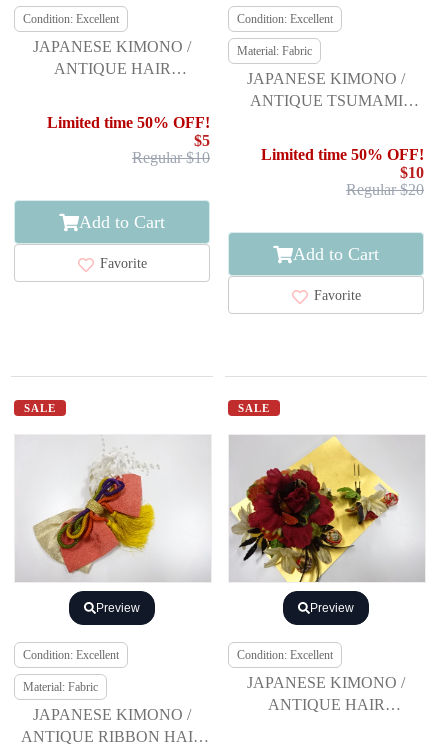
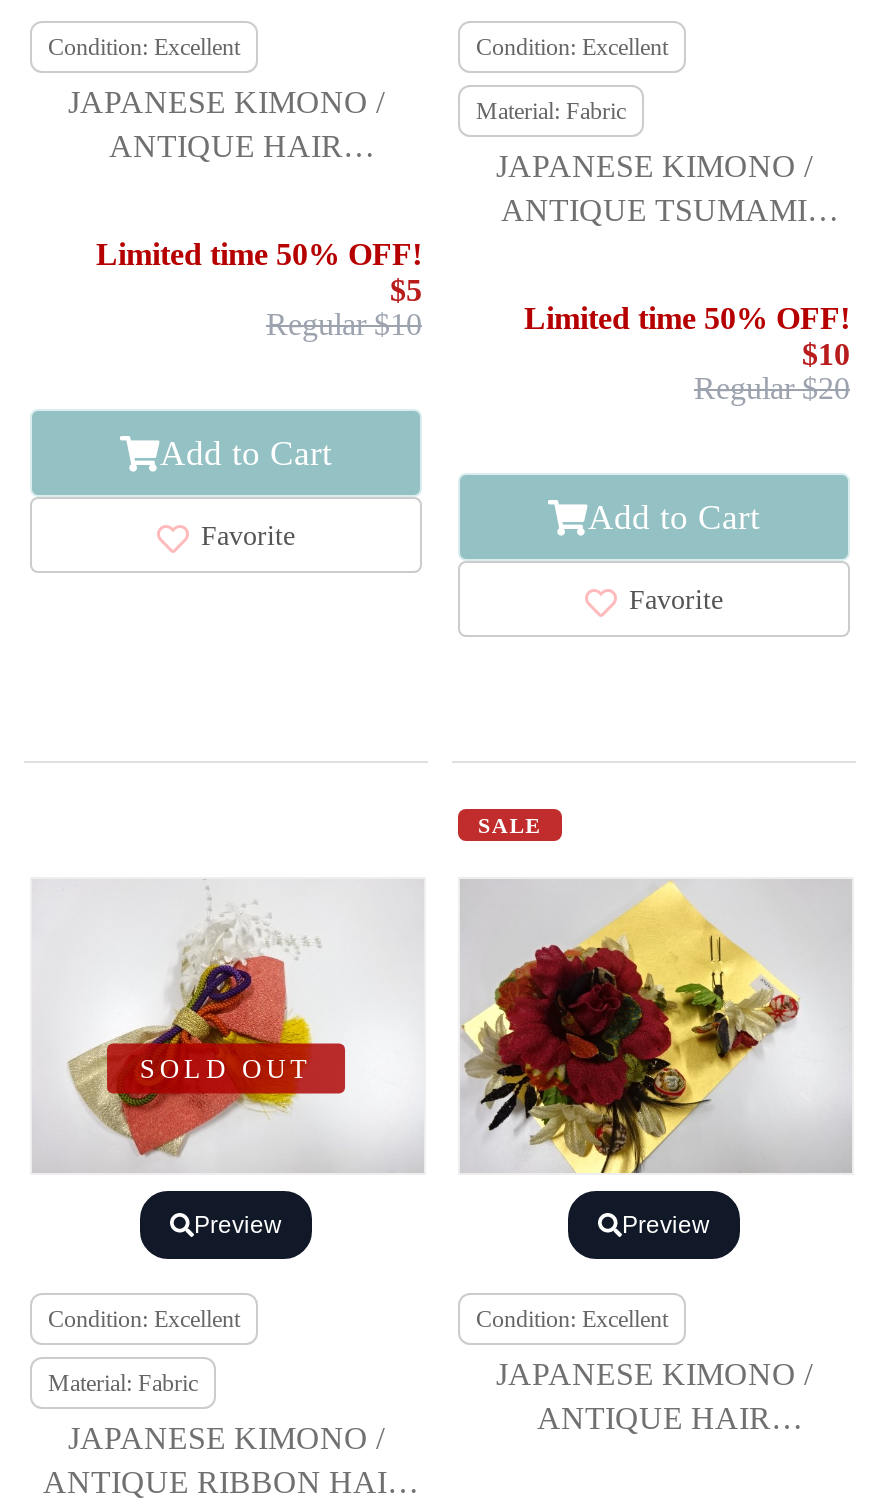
[24,402,55,414] SALE -> [140,1052,312,1082] SOLD OUT

